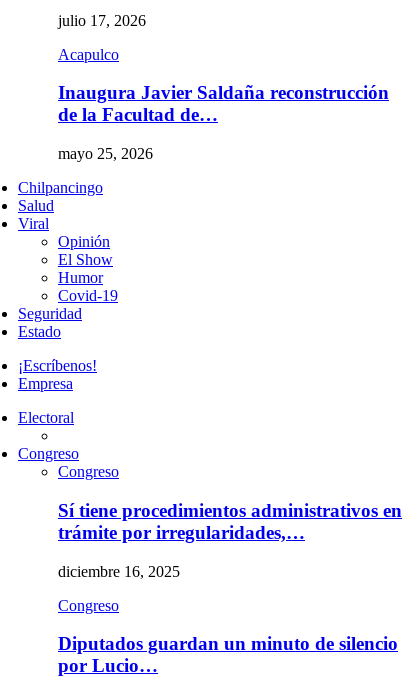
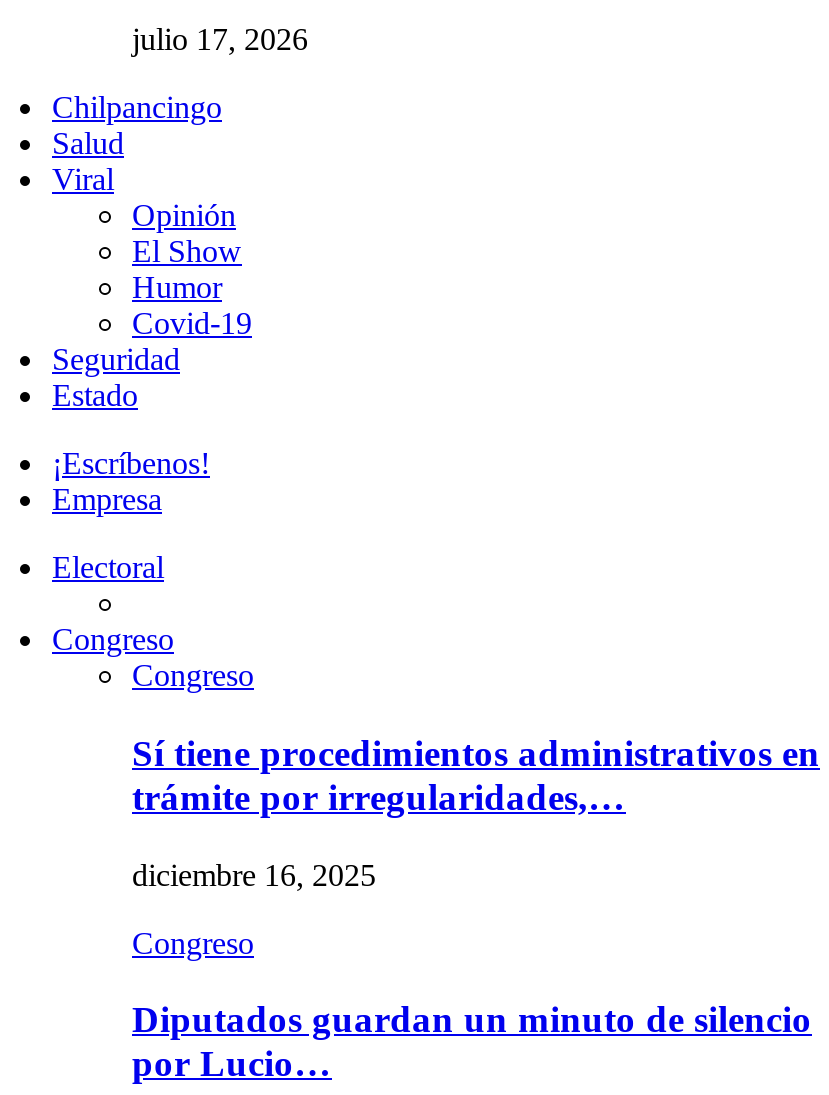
[58,46,389,162] Acapulco | Inaugura Javier Saldaña reconstrucción | de la Facultad de… | mayo 25, 2026 -> none

